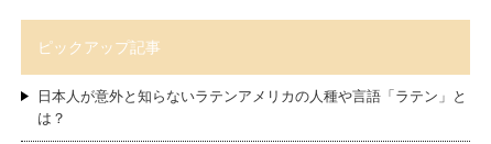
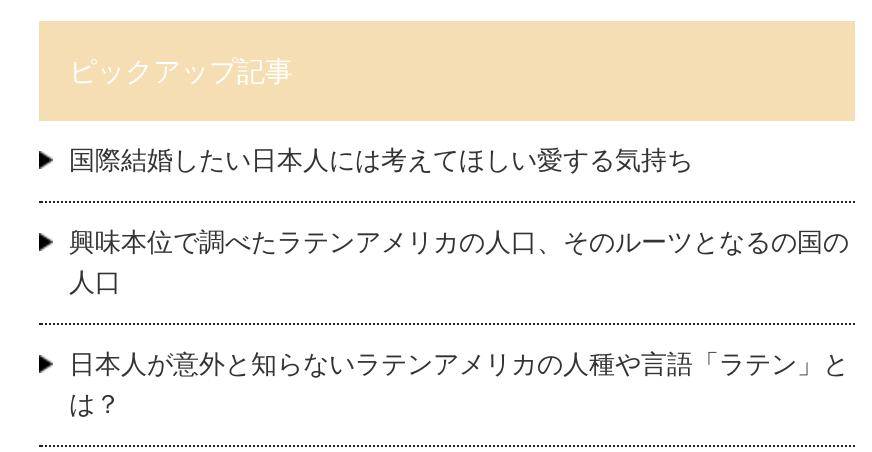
none -> [69,145,849,297] 国際結婚したい日本人には考えてほしい愛する気持ち | 興味本位で調べたラテンアメリカの人口、そのルーツとなるの国の | 人口

